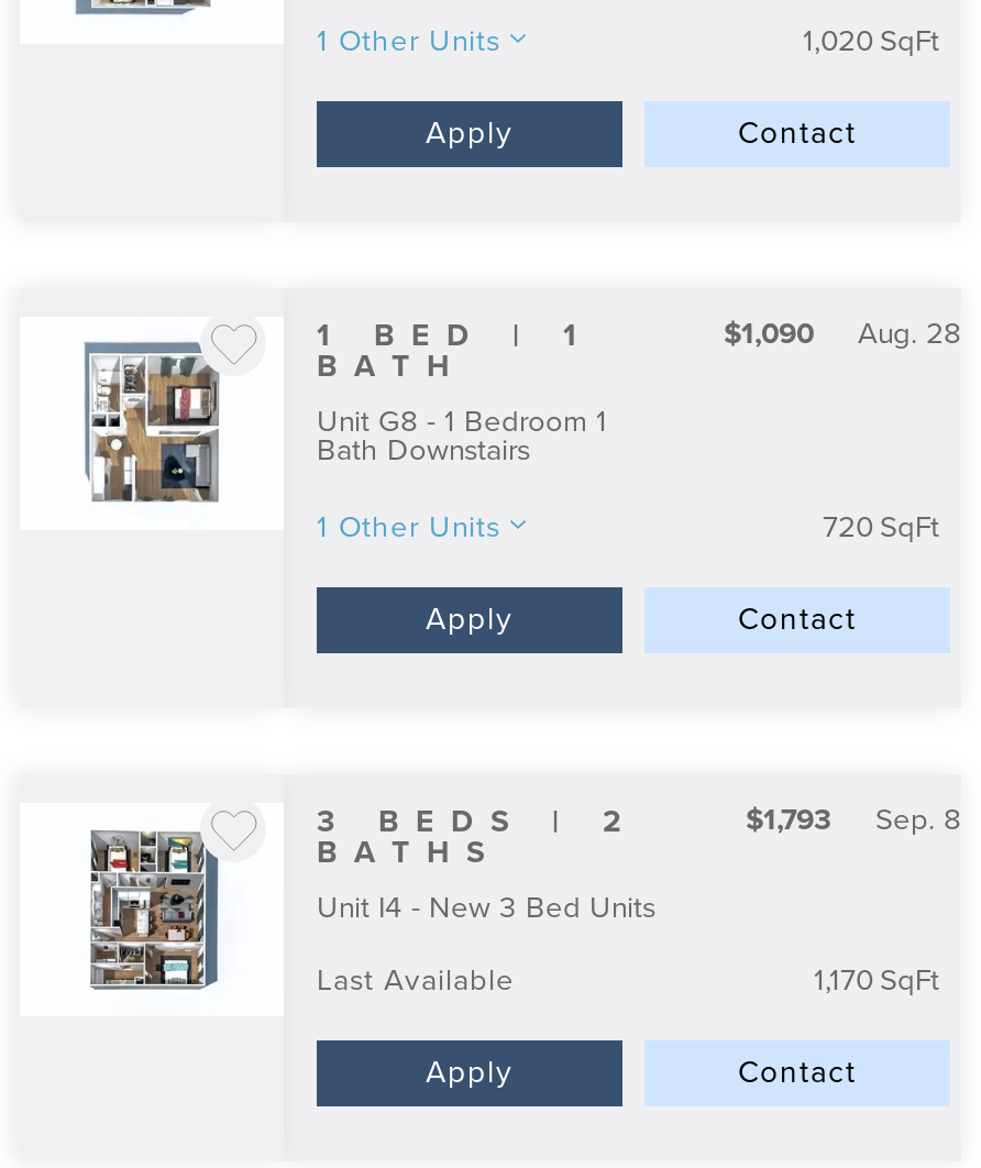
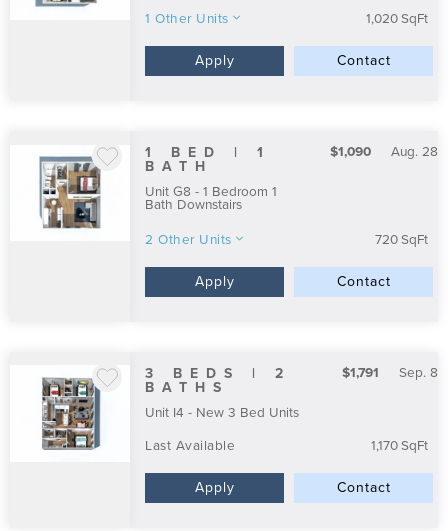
[317,509,510,545] 1 Other Units -> [145,232,236,248] 2 Other Units
[746,802,961,837] $1,793 Sep. 8 -> [342,365,438,381] $1,791 Sep. 8

